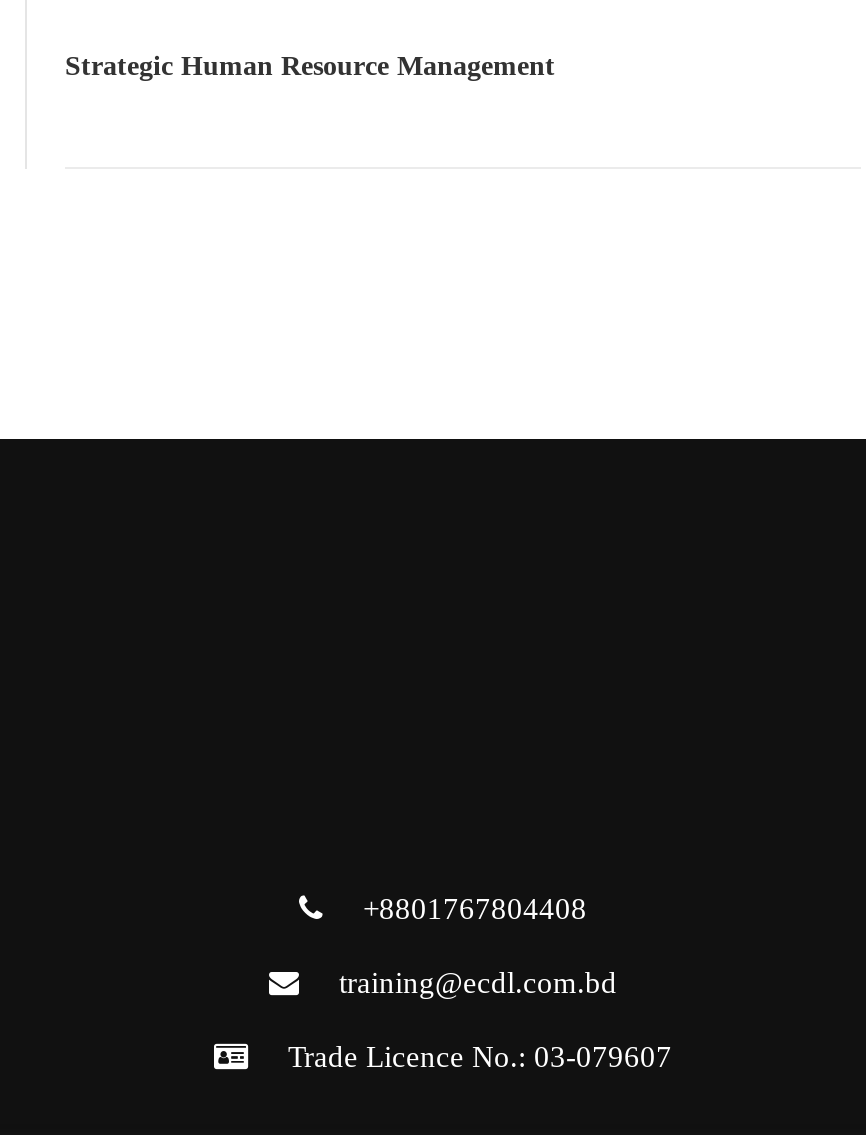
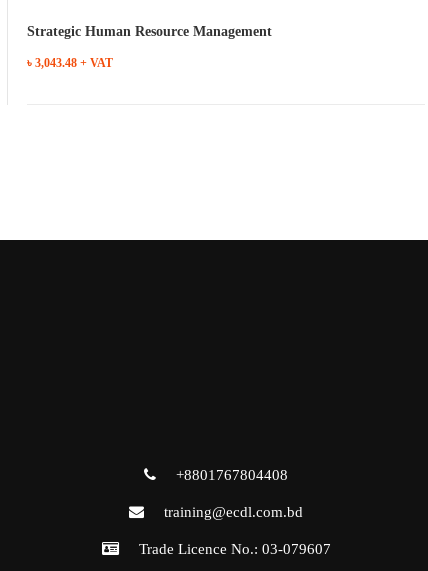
none -> [27,56,113,70] ৳ 3,043.48 + VAT

